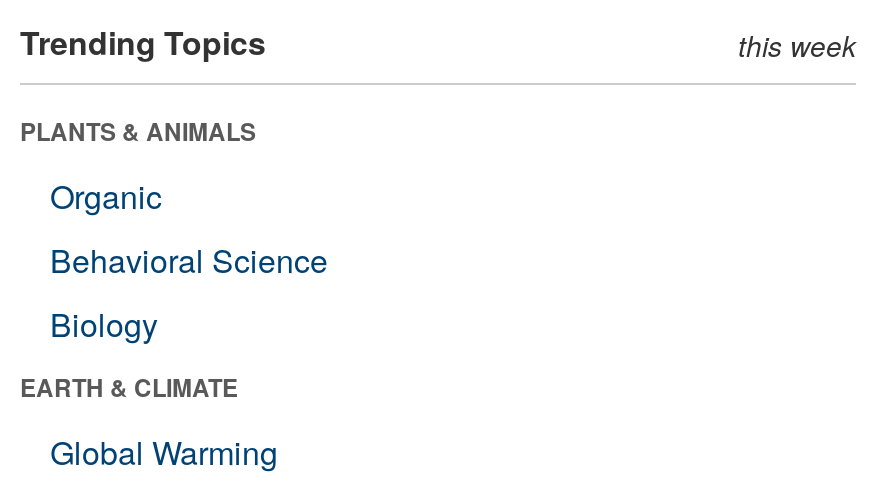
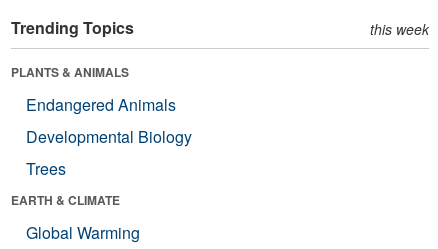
[50,173,328,347] Organic | Behavioral Science | Biology -> [26,93,192,180] Endangered Animals | Developmental Biology | Trees

